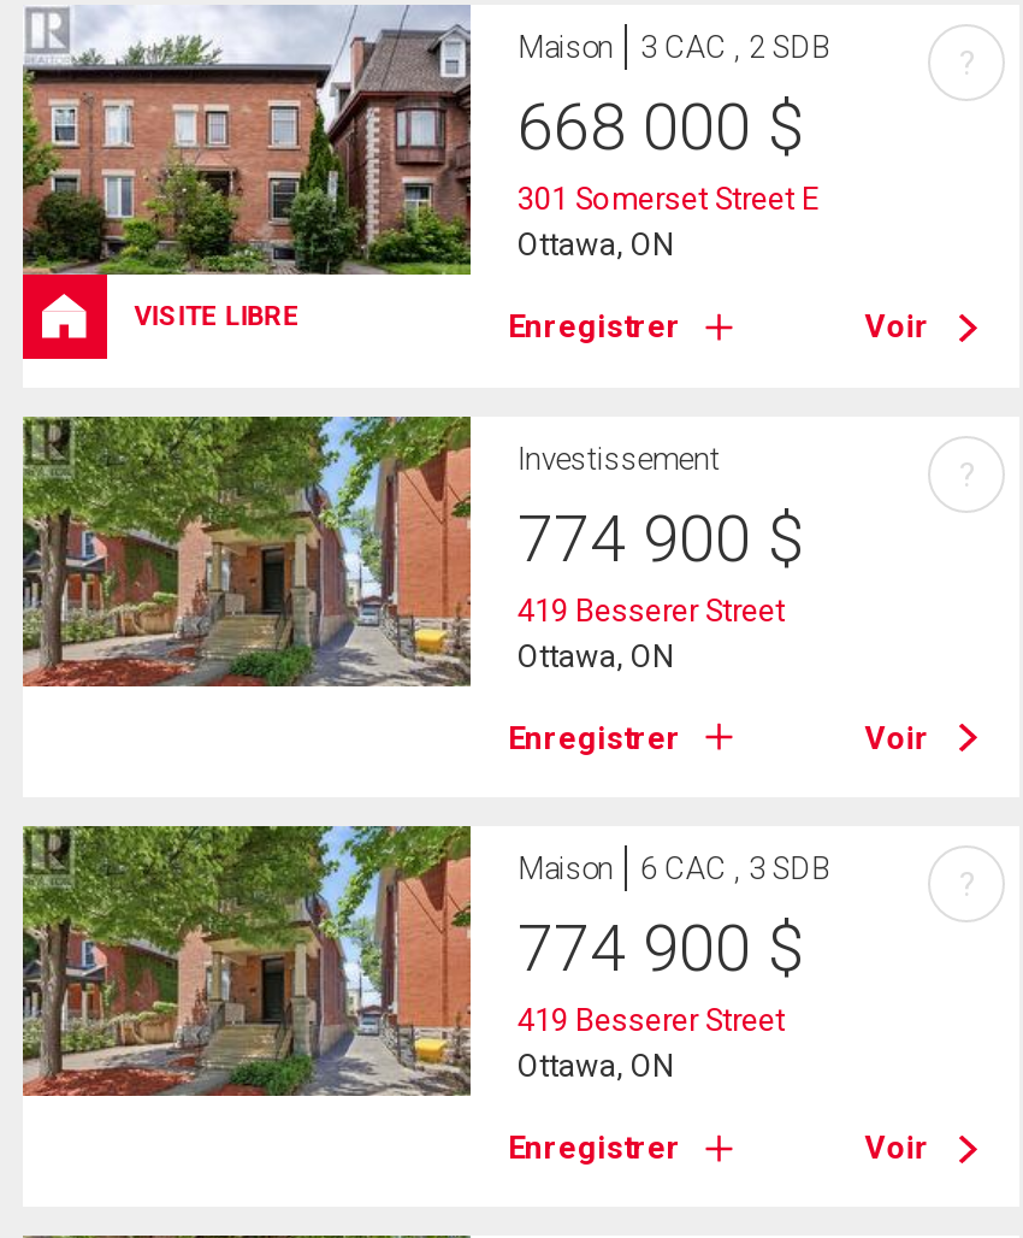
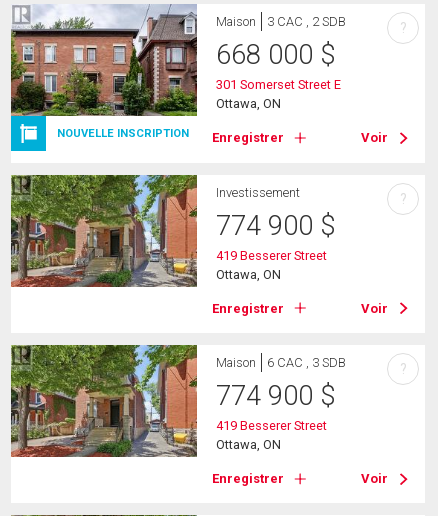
[20,272,300,361] [image] | VISITE LIBRE -> [10,115,189,152] [image] | NOUVELLE INSCRIPTION

